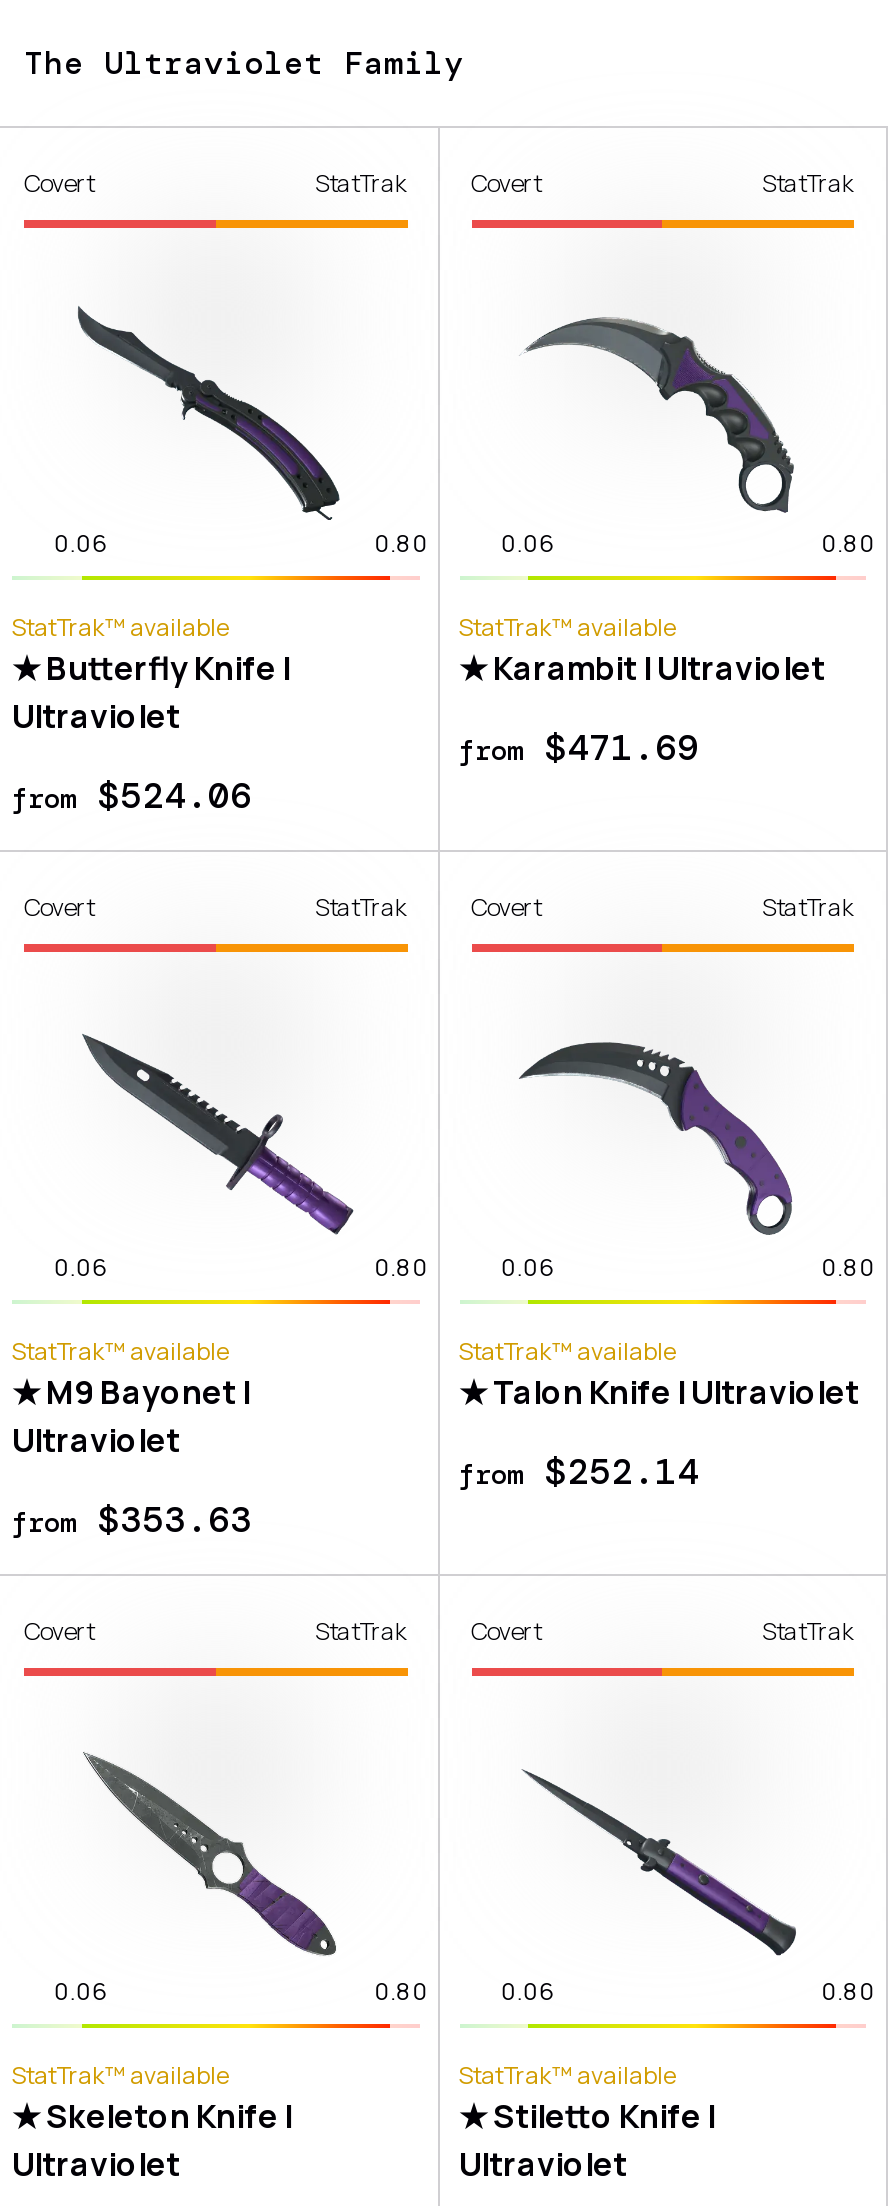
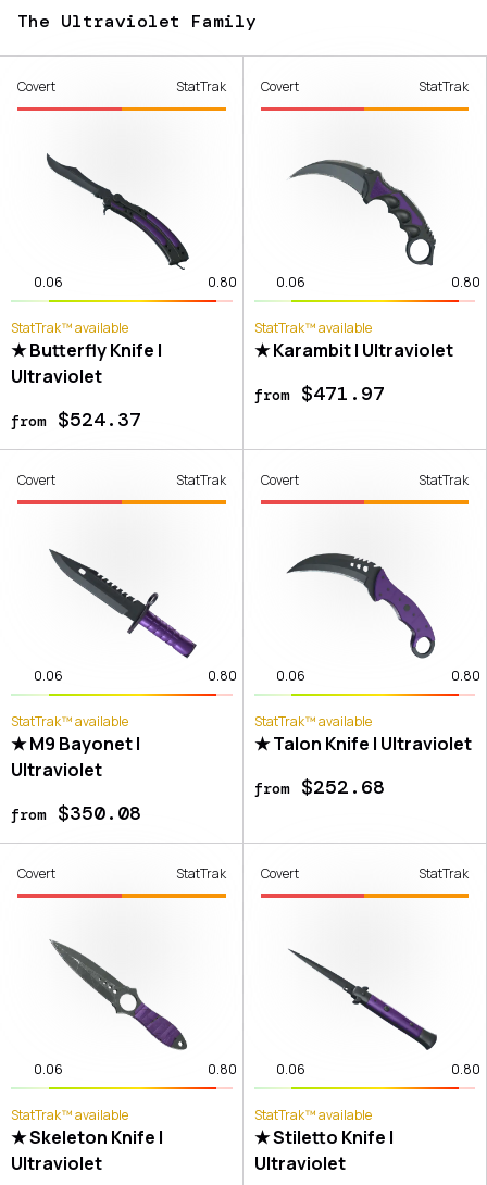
[459,724,699,772] from $471.69 -> [254,381,384,407] from $471.97
[12,772,252,820] from $524.06 -> [11,407,141,433] from $524.37
[459,1448,699,1496] from $252.14 -> [254,774,384,800] from $252.68
[12,1496,252,1544] from $353.63 -> [11,800,141,826] from $350.08

